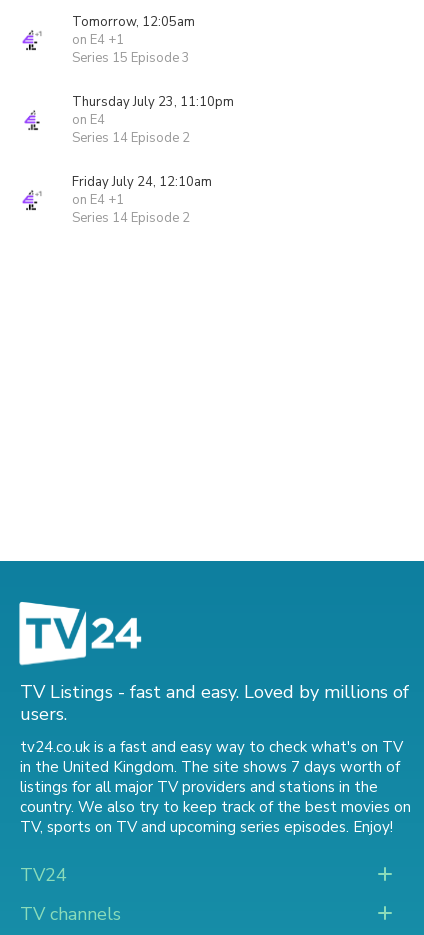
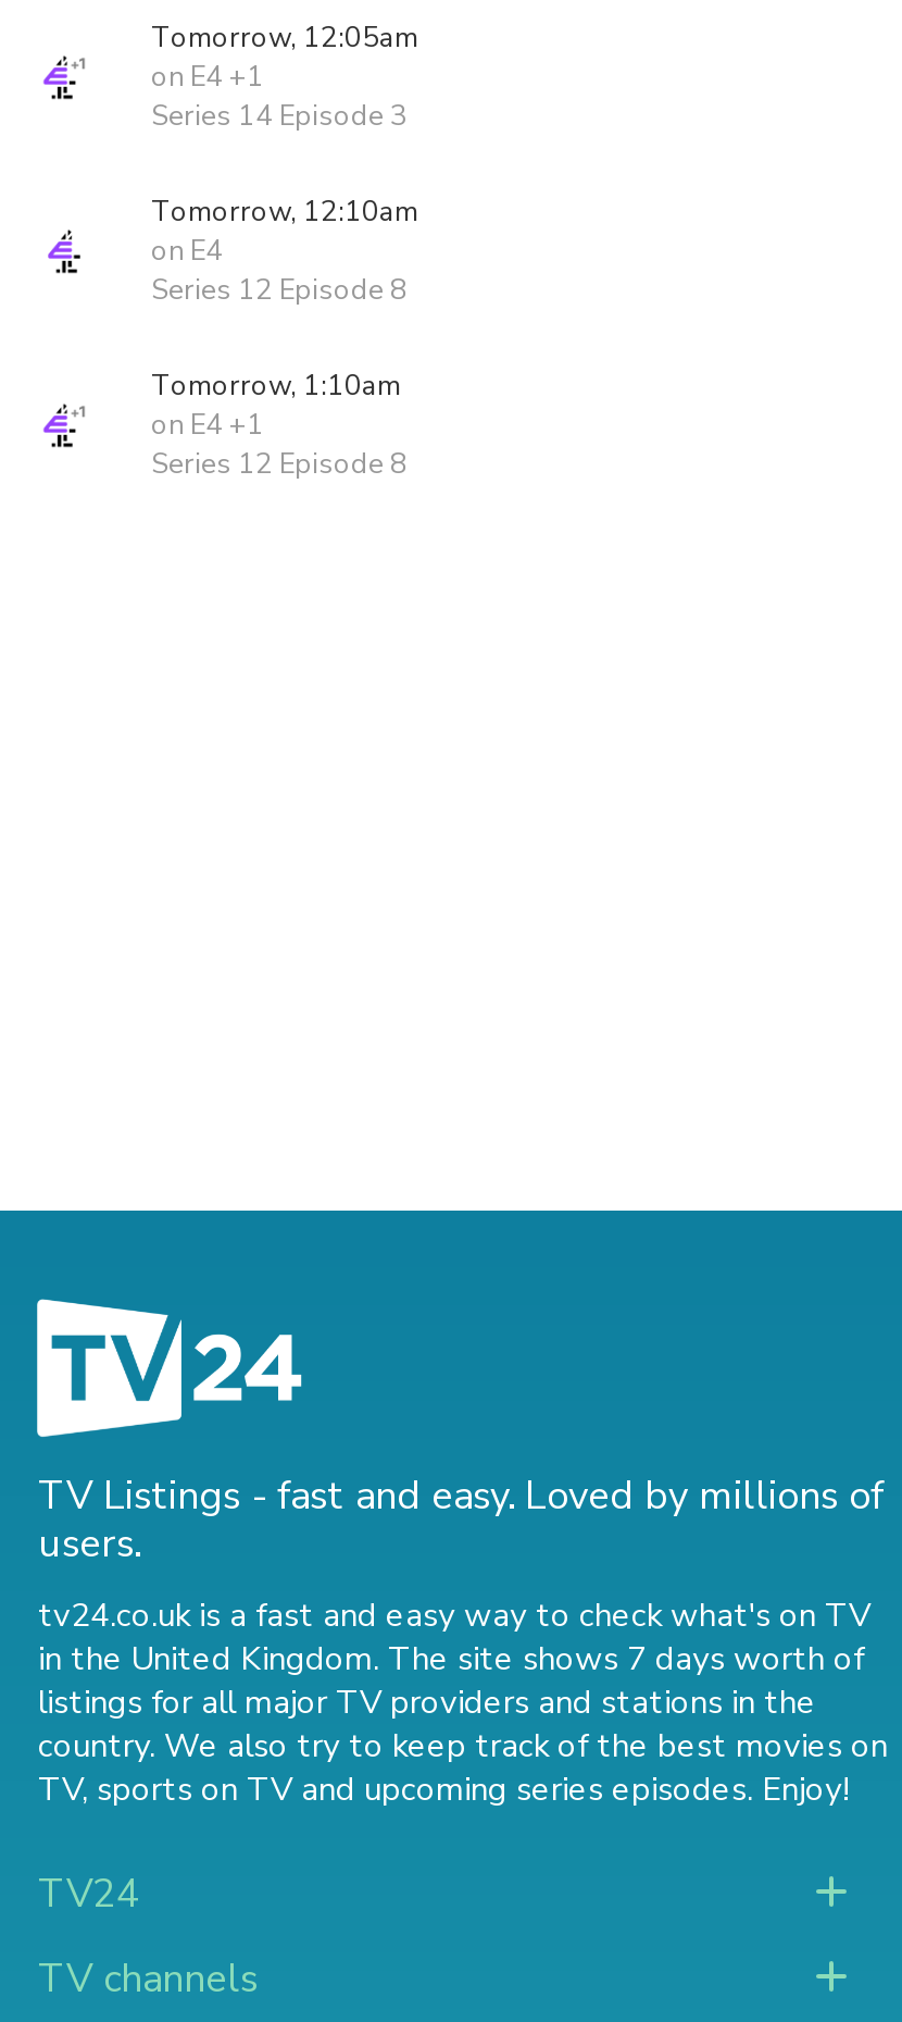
[72,49,190,67] Series 15 Episode 3 -> [151,97,408,136] Series 14 Episode 3
[72,93,234,111] Thursday July 23, 11:10pm -> [151,193,418,232] Tomorrow, 12:10am
[72,129,190,147] Series 14 Episode 2 -> [151,271,408,310] Series 12 Episode 8
[72,173,212,191] Friday July 24, 12:10am -> [151,367,401,406] Tomorrow, 1:10am
[72,209,190,227] Series 14 Episode 2 -> [151,445,408,484] Series 12 Episode 8

